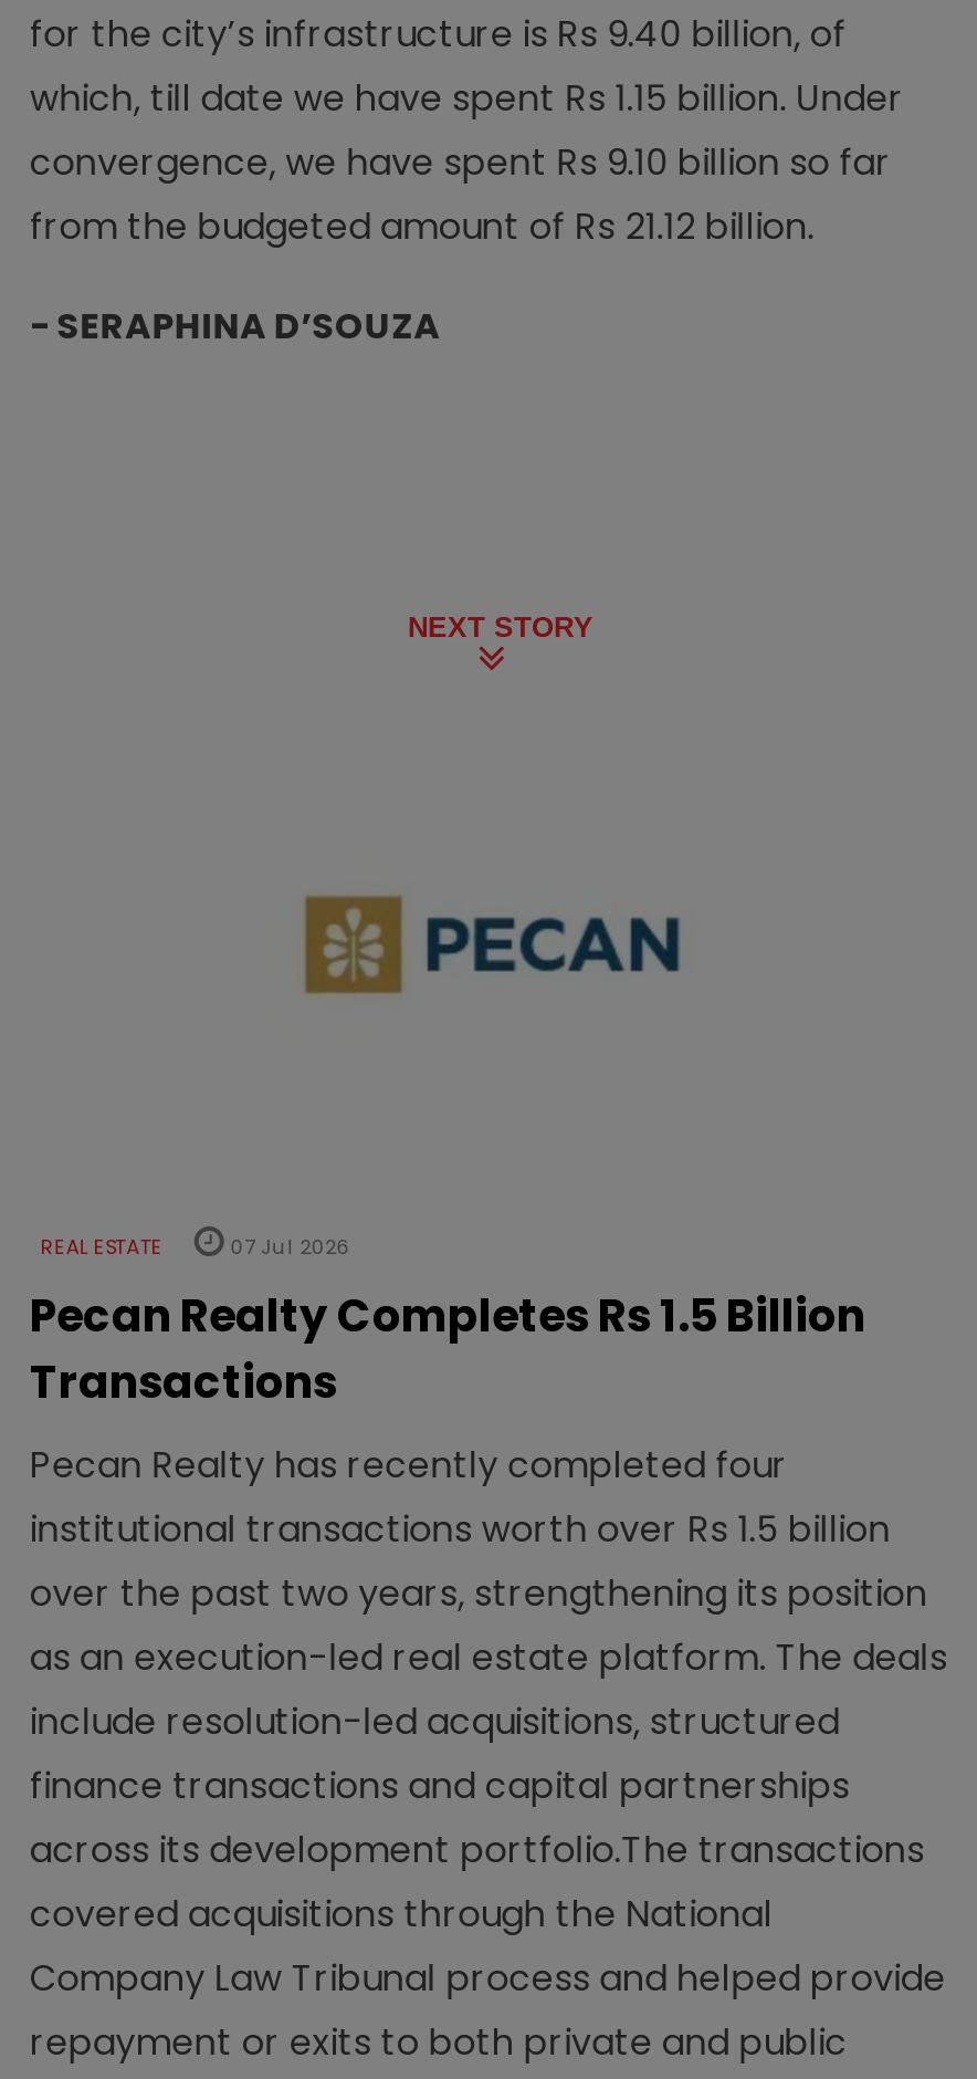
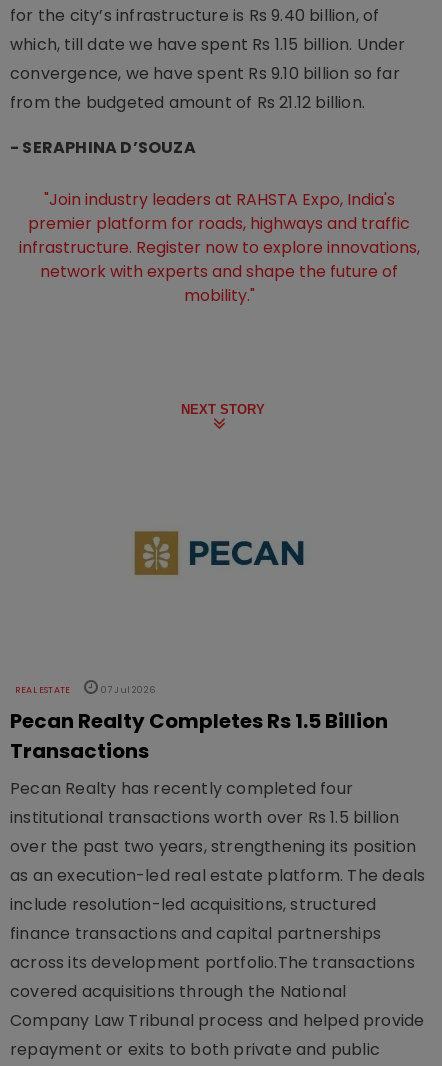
none -> [18,188,419,307] "Join industry leaders at RAHSTA Expo, India's | premier platform for roads, highways and traffic | infrastructure. Register now to explore innovations, | network with experts and shape the future of | mobility."

